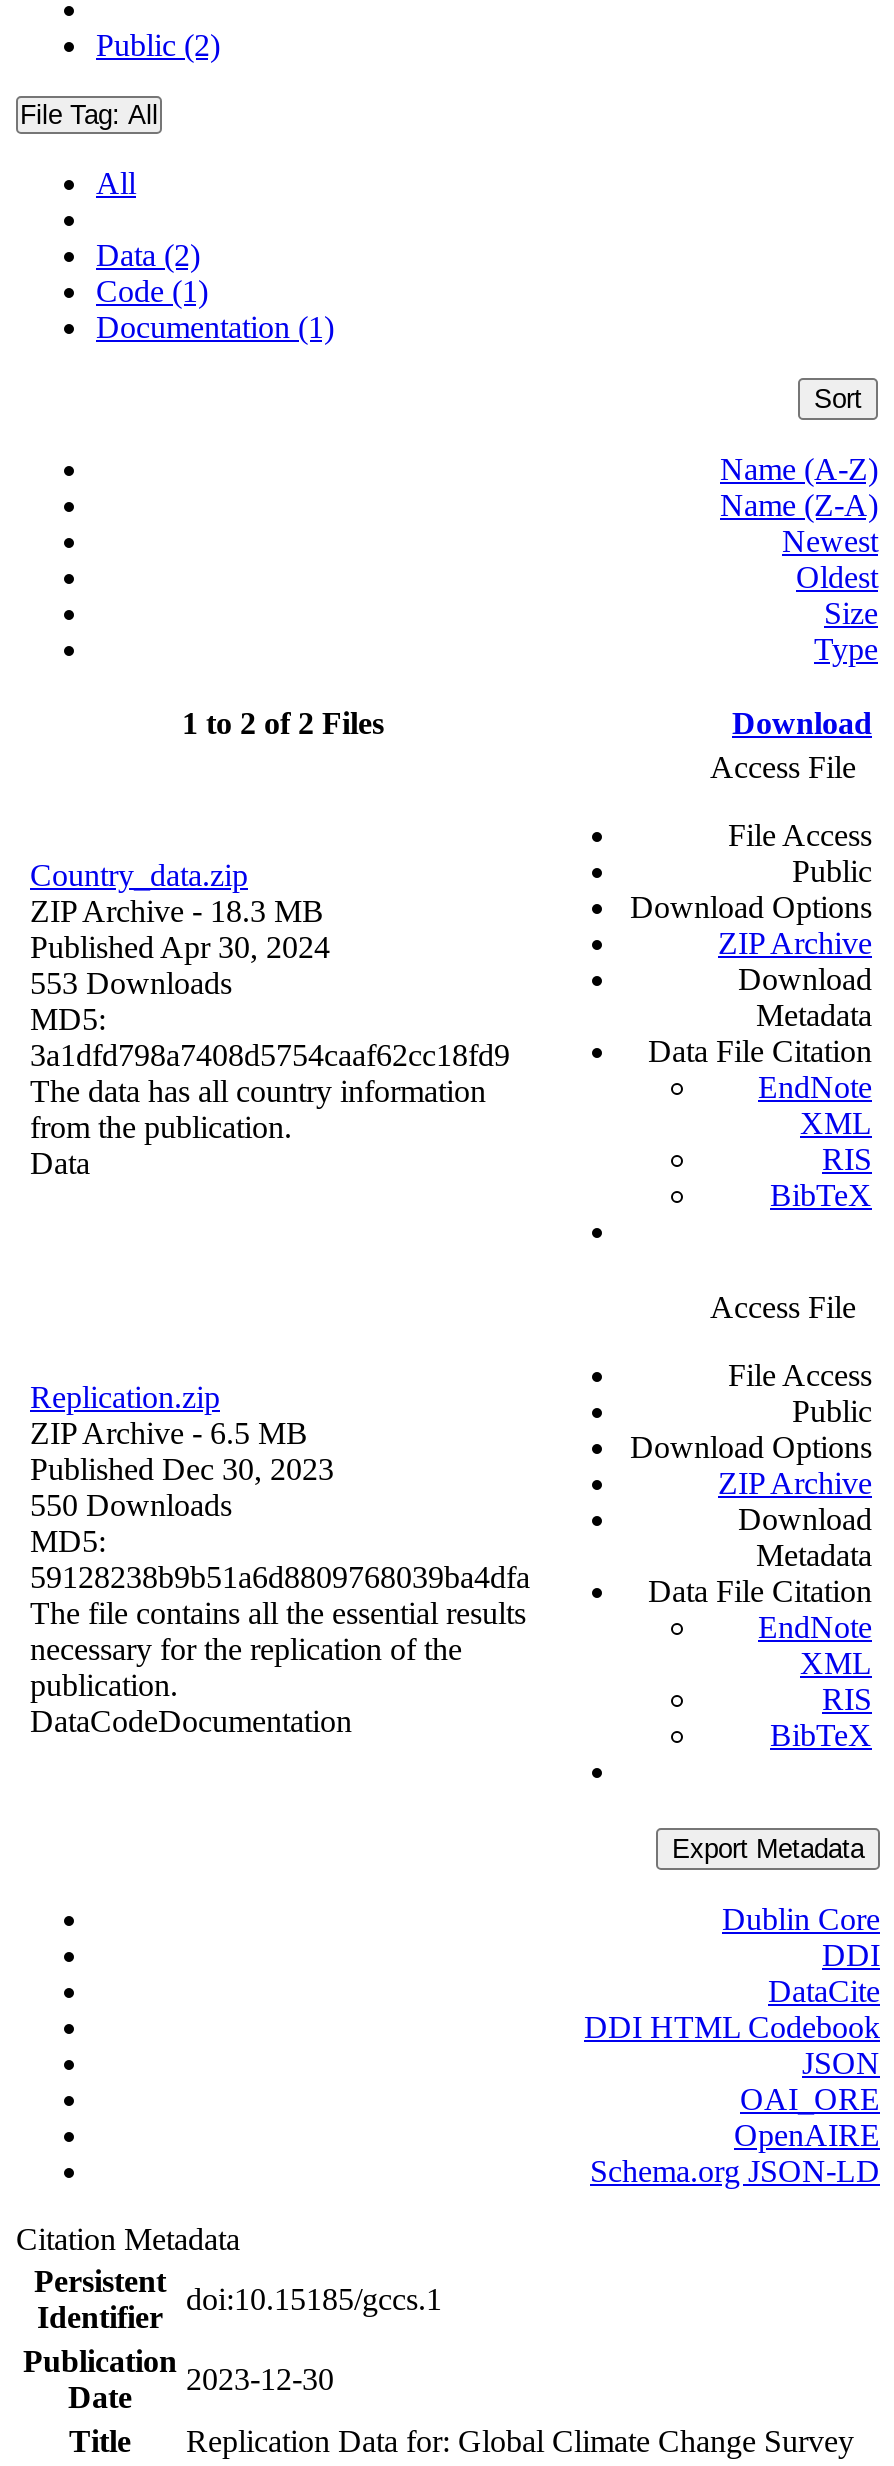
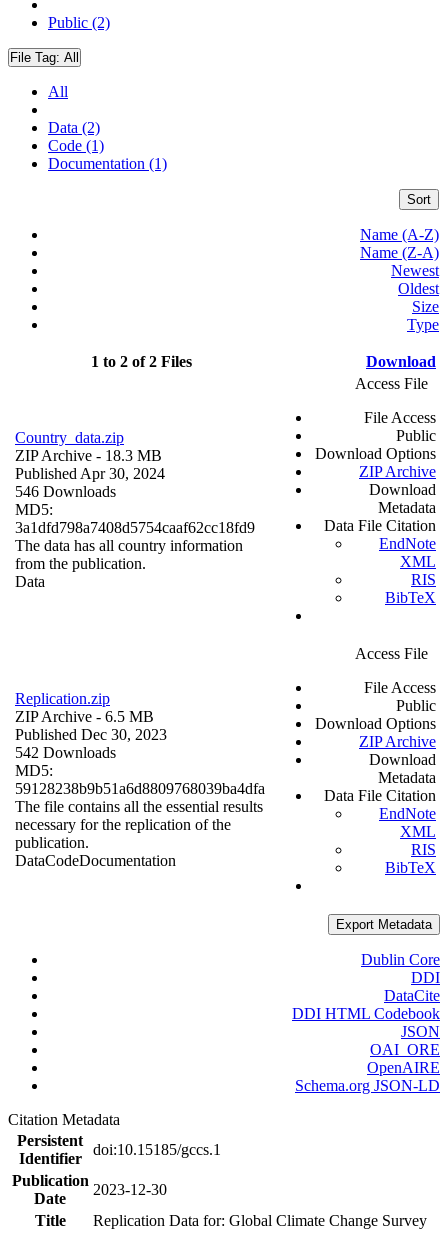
[30,967,232,1001] 553 Downloads -> [15,483,116,500] 546 Downloads
[30,1489,232,1523] 550 Downloads -> [15,744,116,761] 542 Downloads

